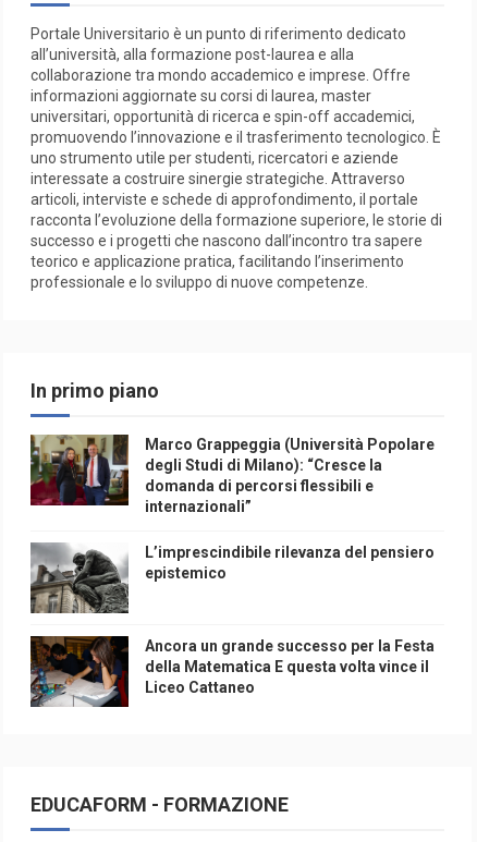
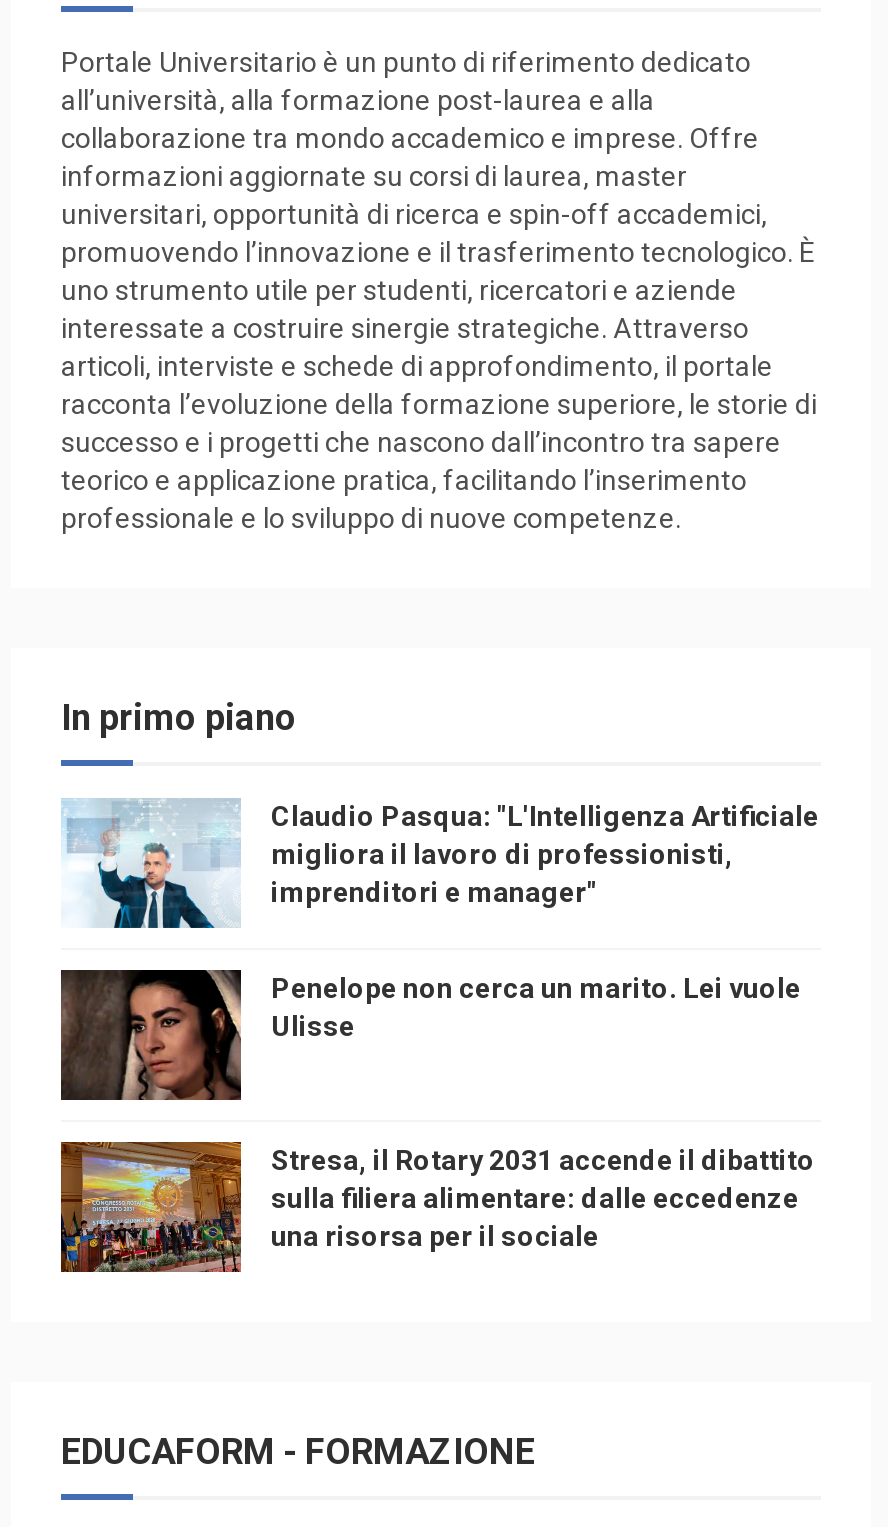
[29,434,435,515] [image] | Marco Grappeggia (Università Popolare | degli Studi di Milano): “Cresce la | domanda di percorsi flessibili e | internazionali” -> [61,798,819,930] [image] | Claudio Pasqua: "L'Intelligenza Artificiale | migliora il lavoro di professionisti, | imprenditori e manager"
[30,542,435,613] [image] | L’imprescindibile rilevanza del pensiero | epistemico -> [59,968,801,1100] [image] | Penelope non cerca un marito. Lei vuole | Ulisse
[29,635,435,708] [image] | Ancora un grande successo per la Festa | della Matematica E questa volta vince il | Liceo Cattaneo -> [59,1140,815,1274] [image] | Stresa, il Rotary 2031 accende il dibattito | sulla filiera alimentare: dalle eccedenze | una risorsa per il sociale

